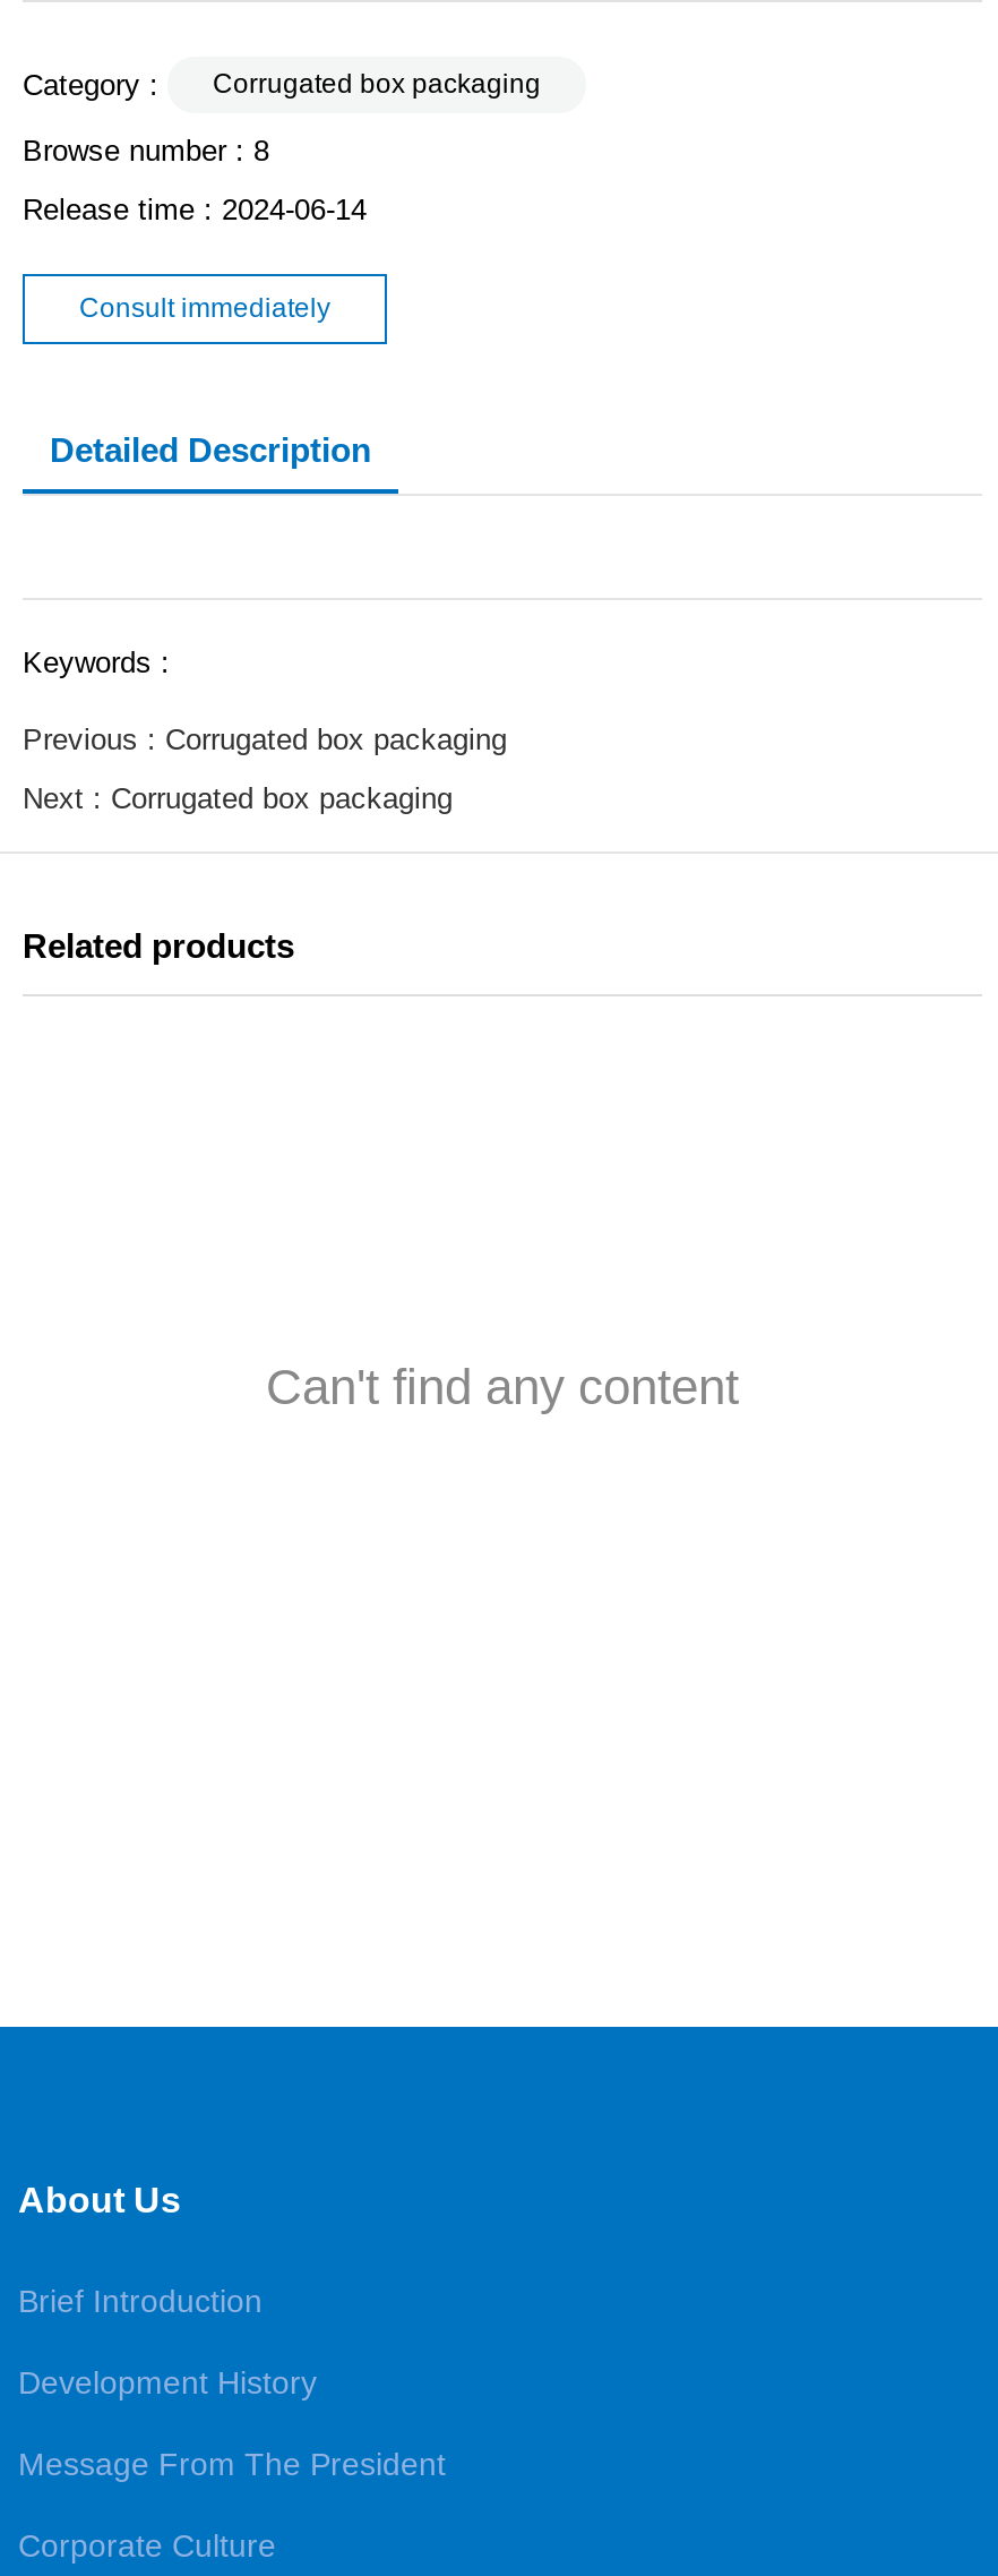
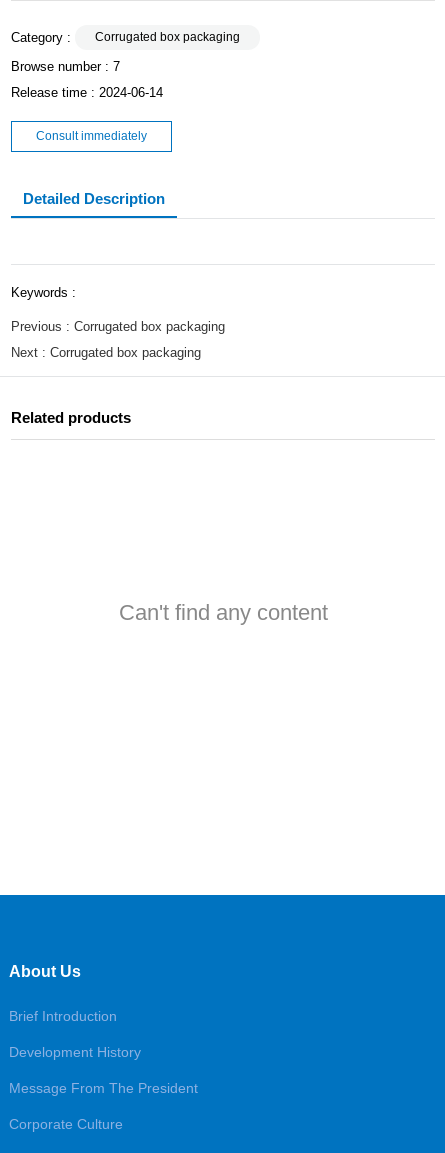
[23,134,269,168] Browse number : 8 -> [11,59,120,74] Browse number : 7

